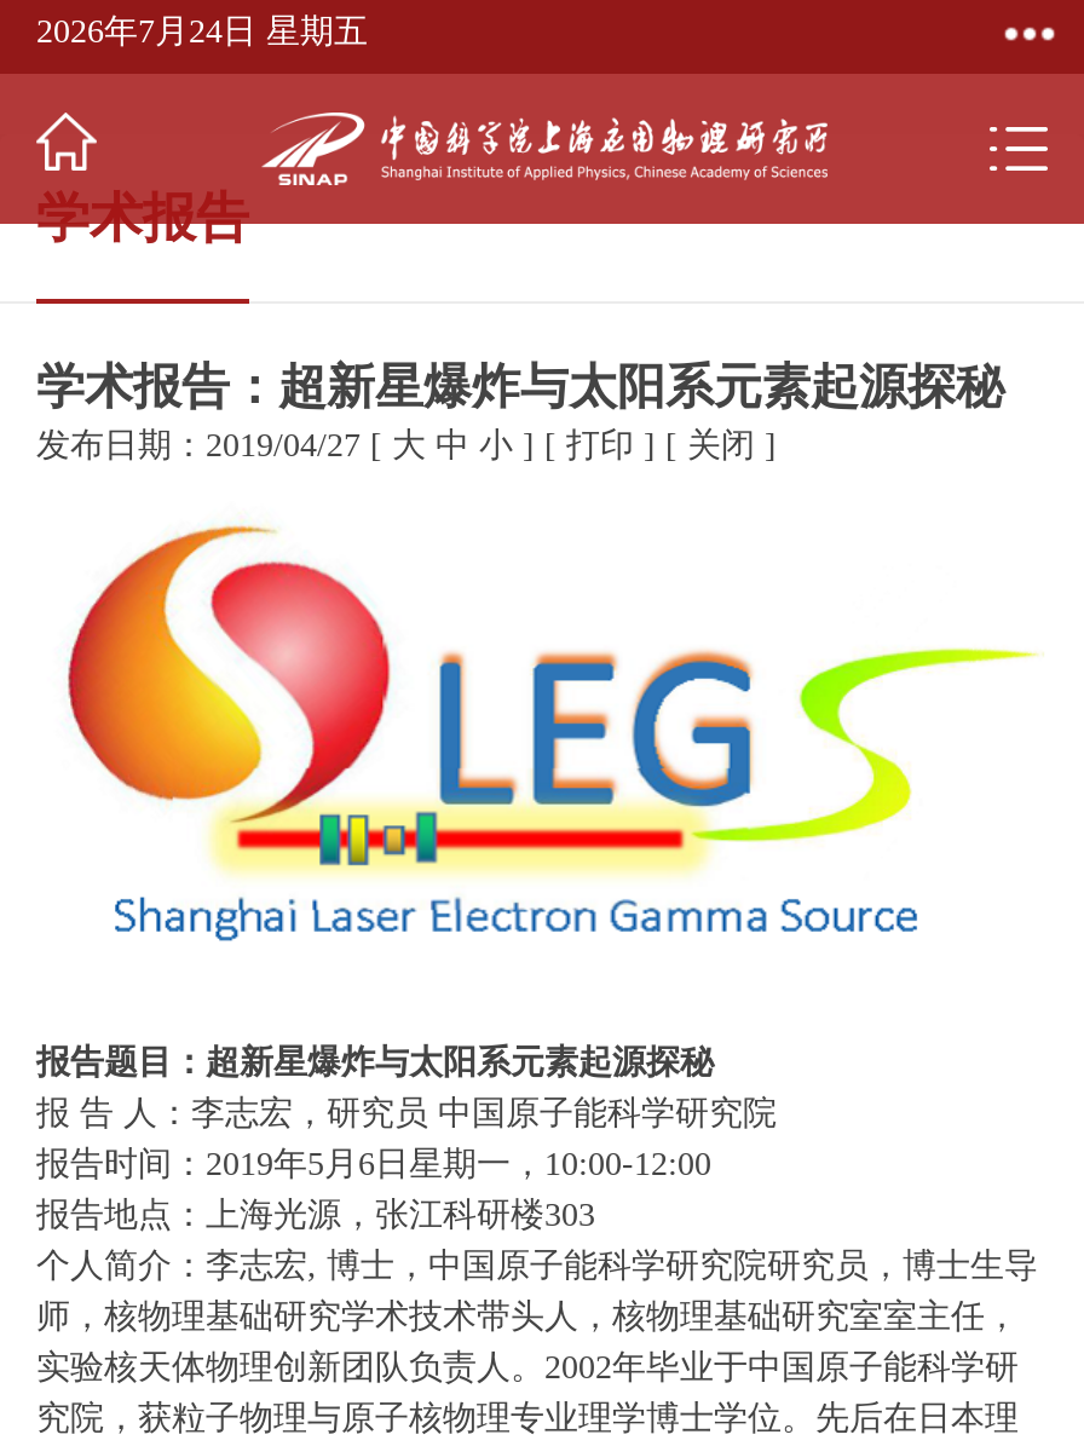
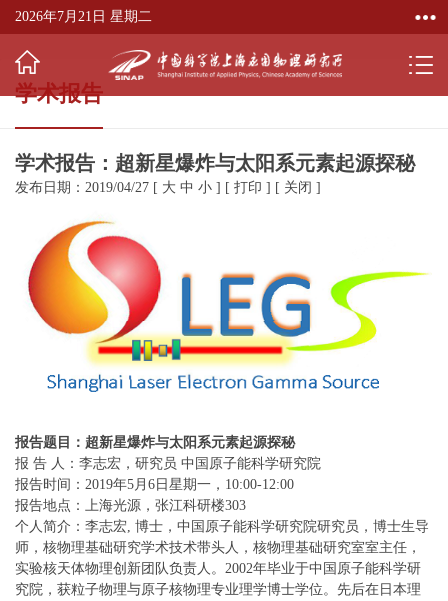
[36,13,368,50] 2026年7月24日 星期五 -> [15,9,152,24] 2026年7月21日 星期二

